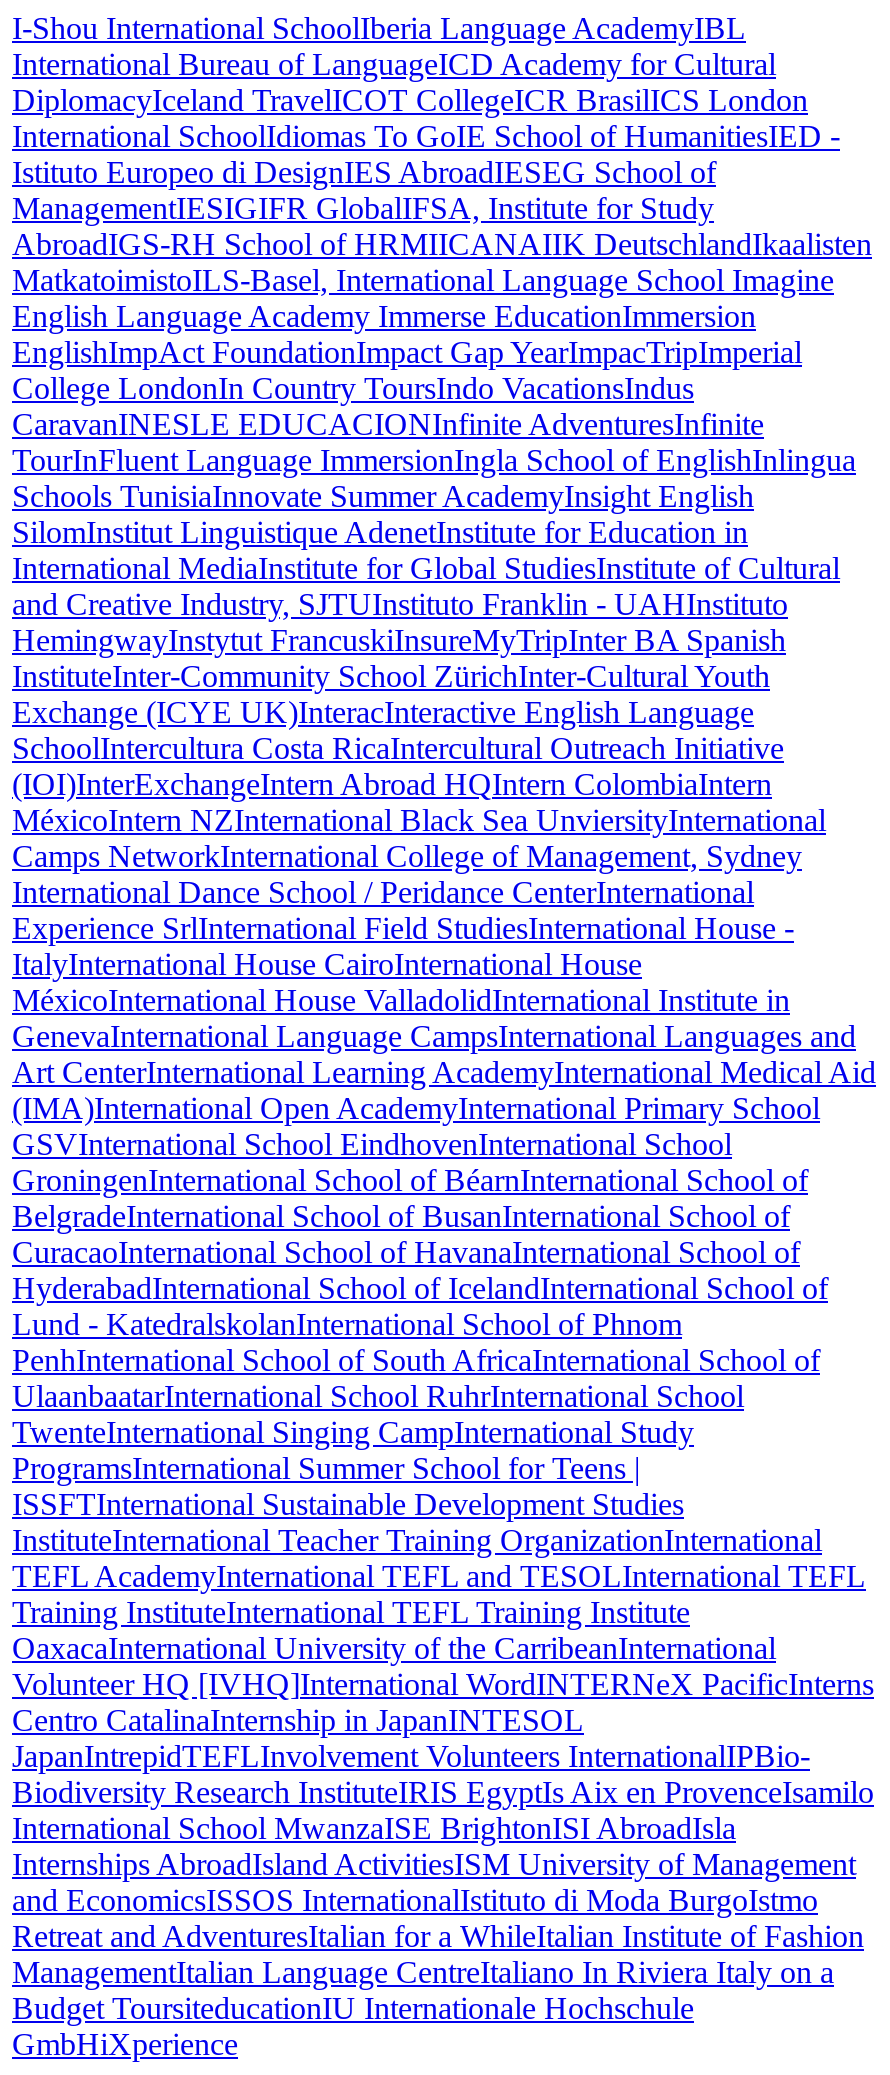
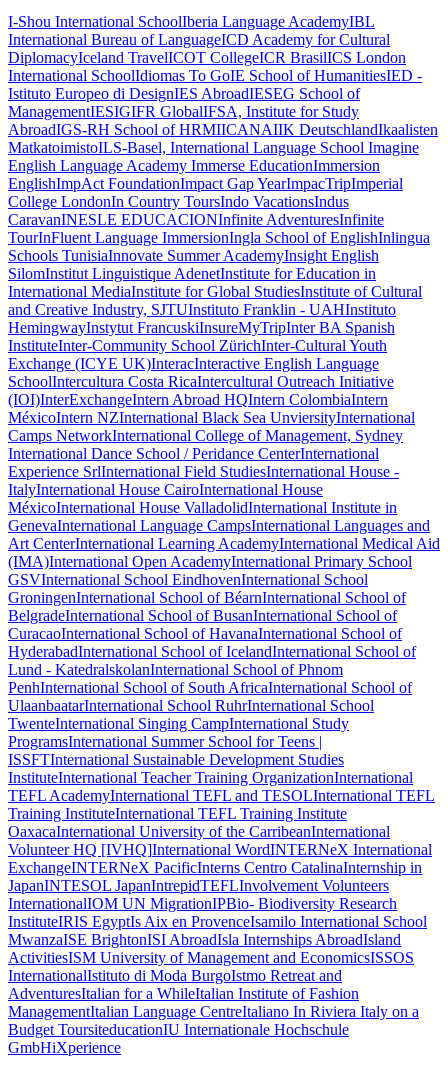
[12,1667,874,1953] Volunteer HQ [IVHQ]International WordINTERNeX PacificInterns | Centro CatalinaInternship in JapanINTESOL | JapanIntrepidTEFL Involvement Volunteers InternationalIPBio- | Biodiversity Research InstituteIRIS EgyptIs Aix en ProvenceIsamilo | International School MwanzaISE BrightonISI AbroadIsla | Internships AbroadIsland ActivitiesISM University of Management | and EconomicsISSOS InternationalIstituto di Moda BurgoIstmo | Retreat and AdventuresItalian for a WhileItalian Institute of Fashion -> [8,841,432,1002] Volunteer HQ [IVHQ]International WordINTERNeX International | ExchangeINTERNeX PacificInterns Centro CatalinaInternship in | JapanINTESOL JapanIntrepidTEFL Involvement Volunteers | InternationalIOM UN MigrationIPBio- Biodiversity Research | InstituteIRIS EgyptIs Aix en ProvenceIsamilo International School | MwanzaISE BrightonISI AbroadIsla Internships AbroadIsland | ActivitiesISM University of Management and EconomicsISSOS | InternationalIstituto di Moda BurgoIstmo Retreat and | AdventuresItalian for a WhileItalian Institute of Fashion

